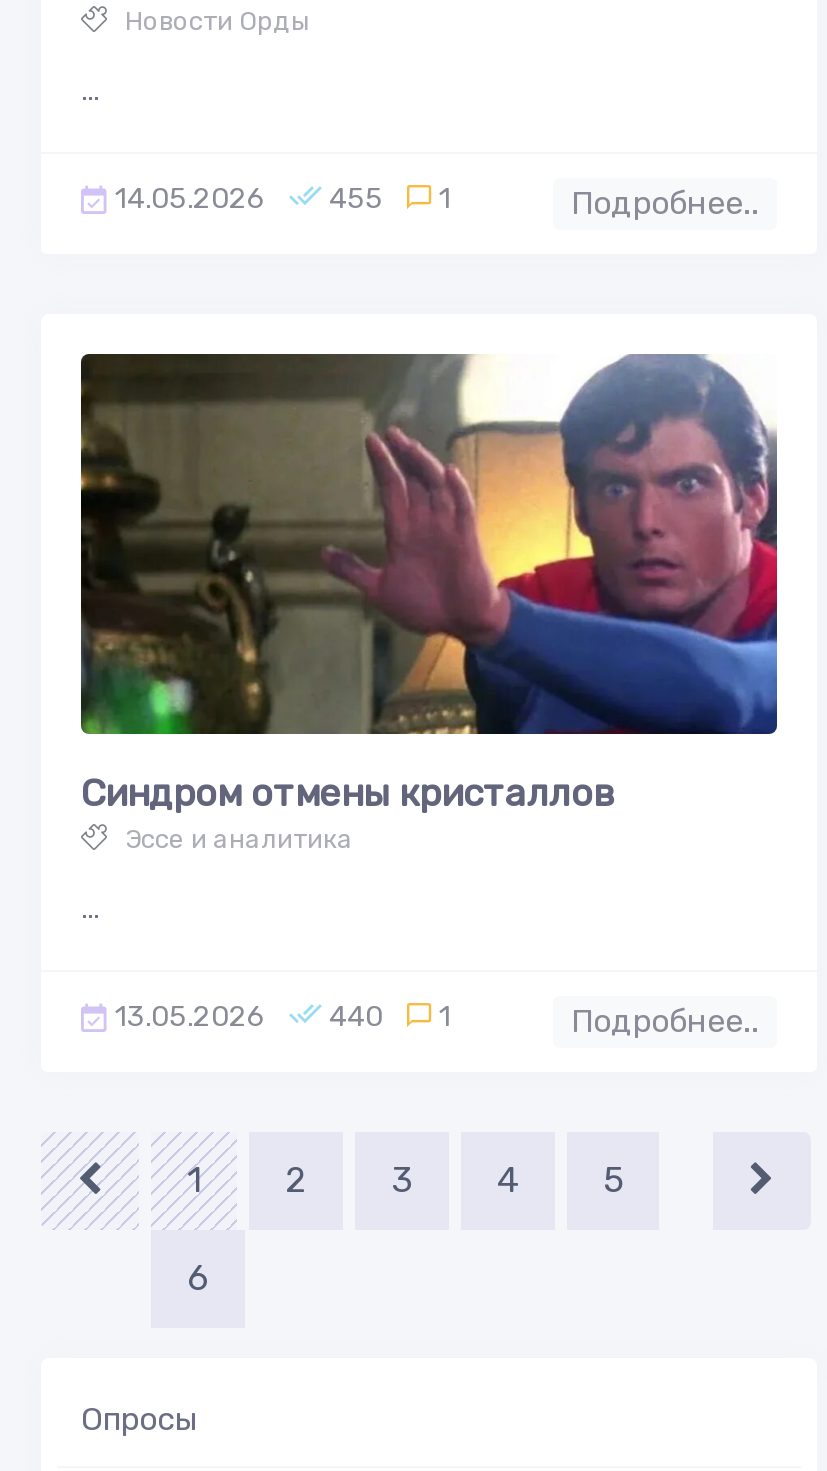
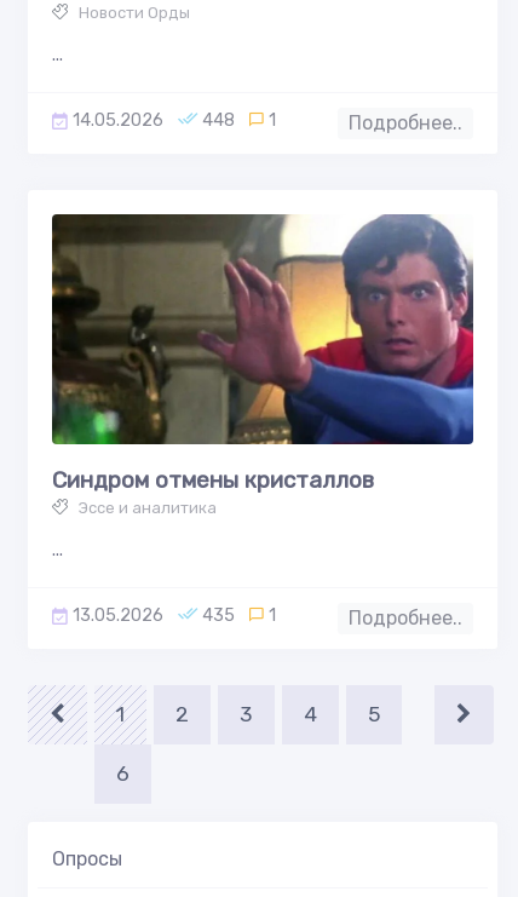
[107,182,451,216] 14.05.2026 455 1 -> [68,110,276,131] 14.05.2026 448 1
[107,1000,451,1034] 13.05.2026 440 1 -> [68,605,276,626] 13.05.2026 435 1

